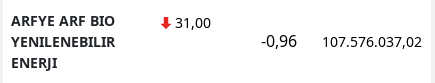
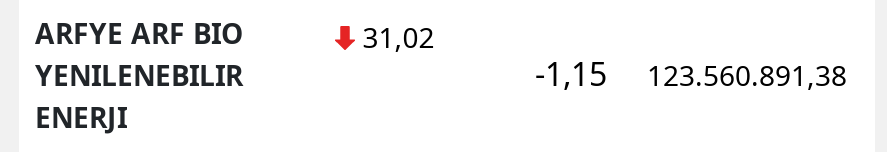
[175,13,211,32] 31,00 -> [363,17,435,55] 31,02
[261,30,297,52] -0,96 -> [535,51,607,95] -1,15
[322,32,422,51] 107.576.037,02 -> [647,55,847,93] 123.560.891,38

